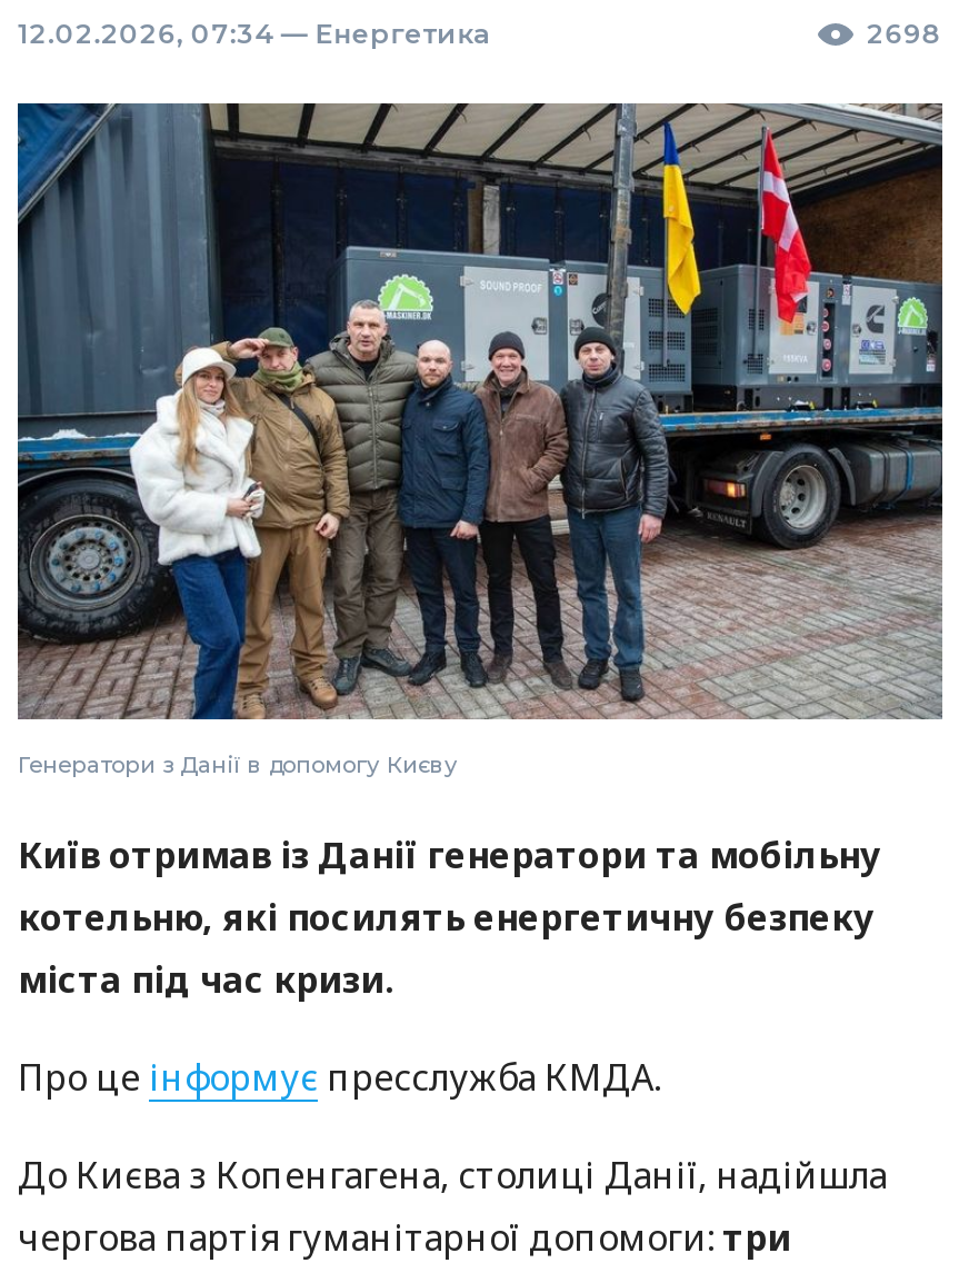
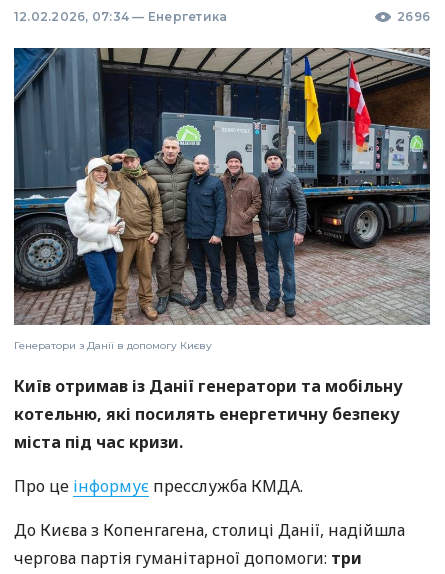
[867,17,942,50] 2698 -> [397,9,430,24] 2696

